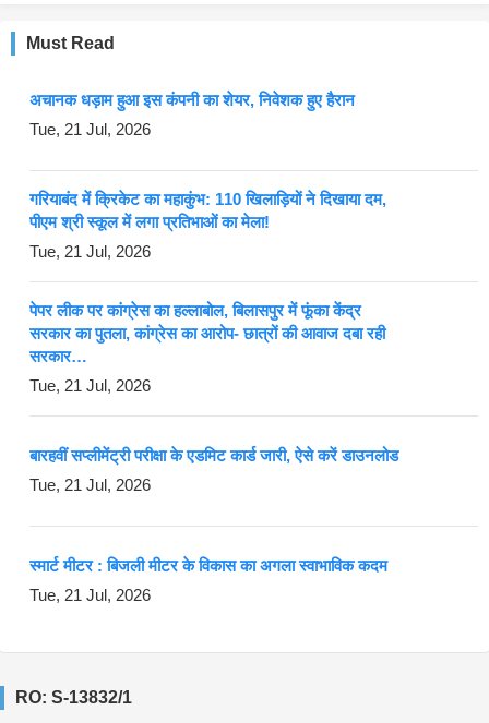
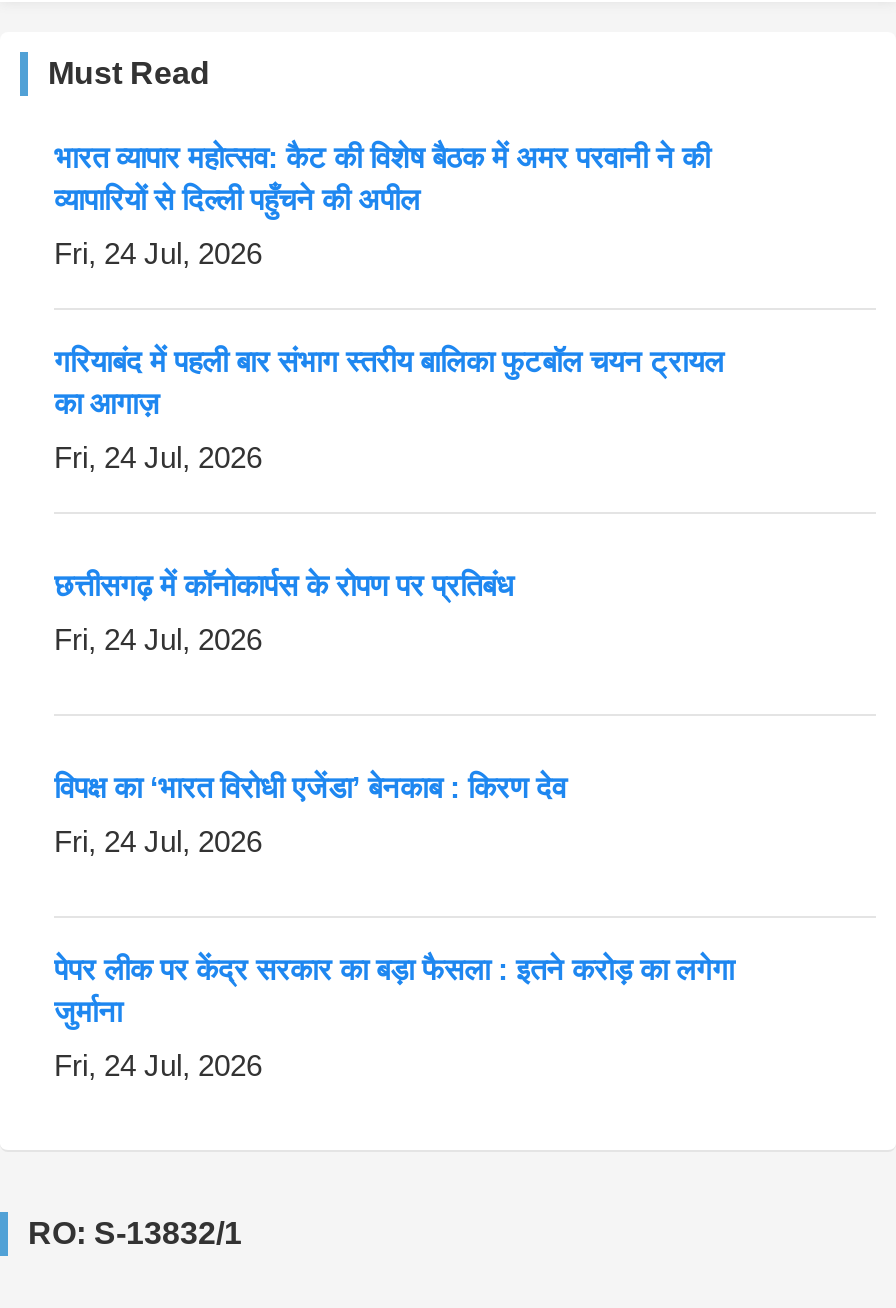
[29,91,355,109] अचानक धड़ाम हुआ इस कंपनी का शेयर, निवेशक हुए हैरान -> [54,140,710,216] भारत व्यापार महोत्सव: कैट की विशेष बैठक में अमर परवानी ने की | व्यापारियों से दिल्ली पहुँचने की अपील
[29,120,151,138] Tue, 21 Jul, 2026 -> [54,236,262,270] Fri, 24 Jul, 2026
[29,190,386,231] गरियाबंद में क्रिकेट का महाकुंभ: 110 खिलाड़ियों ने दिखाया दम, | पीएम श्री स्कूल में लगा प्रतिभाओं का मेला! -> [54,344,724,420] गरियाबंद में पहली बार संभाग स्तरीय बालिका फुटबॉल चयन ट्रायल | का आगाज़
[29,242,151,261] Tue, 21 Jul, 2026 -> [54,440,262,474] Fri, 24 Jul, 2026
[29,301,385,365] पेपर लीक पर कांग्रेस का हल्लाबोल, बिलासपुर में फूंका केंद्र | सरकार का पुतला, कांग्रेस का आरोप- छात्रों की आवाज दबा रही | सरकार… -> [54,568,514,602] छत्तीसगढ़ में कॉनोकार्पस के रोपण पर प्रतिबंध
[29,376,151,395] Tue, 21 Jul, 2026 -> [54,622,262,656] Fri, 24 Jul, 2026
[29,446,398,465] बारहवीं सप्लीमेंट्री परीक्षा के एडमिट कार्ड जारी, ऐसे करें डाउनलोड -> [54,770,566,804] विपक्ष का ‘भारत विरोधी एजेंडा’ बेनकाब : किरण देव
[29,475,151,494] Tue, 21 Jul, 2026 -> [54,824,262,858] Fri, 24 Jul, 2026
[29,556,387,575] स्मार्ट मीटर : बिजली मीटर के विकास का अगला स्वाभाविक कदम -> [54,952,734,1028] पेपर लीक पर केंद्र सरकार का बड़ा फैसला : इतने करोड़ का लगेगा | जुर्माना
[29,586,151,604] Tue, 21 Jul, 2026 -> [54,1048,262,1082] Fri, 24 Jul, 2026

